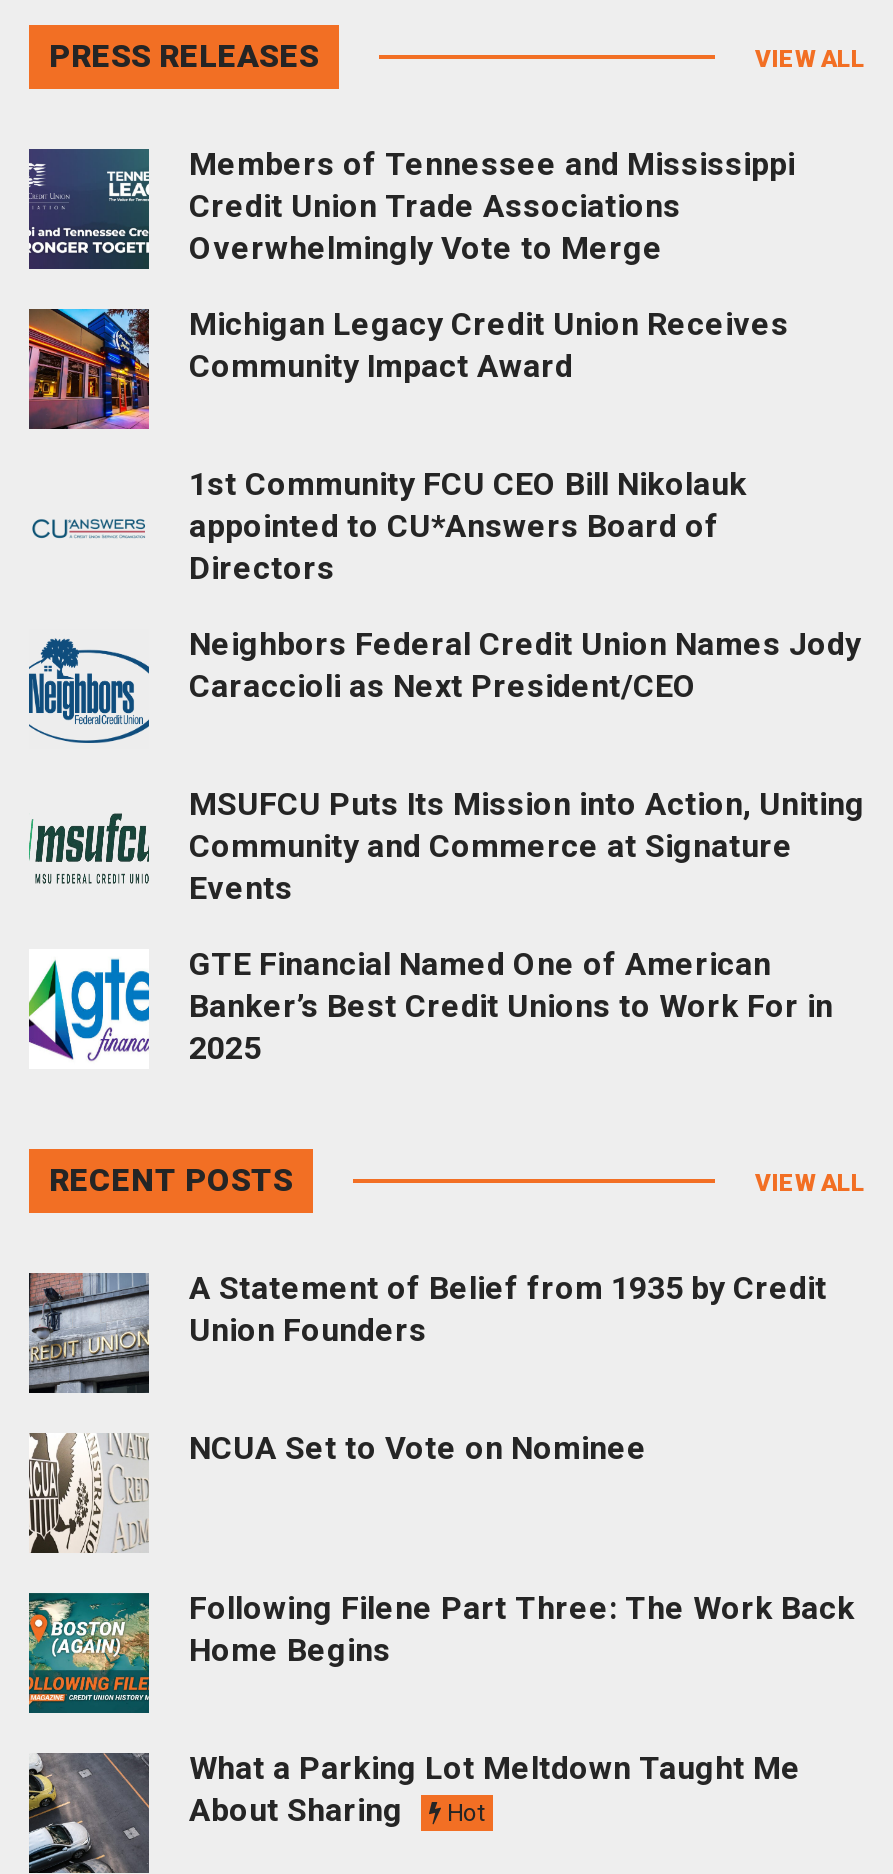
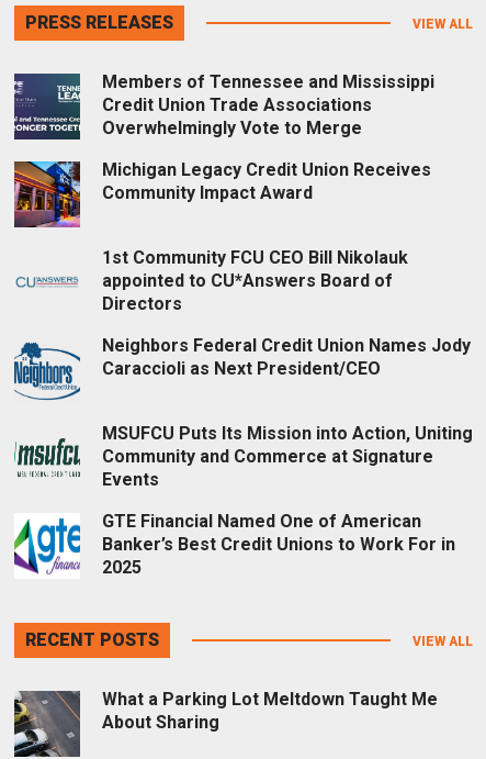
[27,1268,827,1466] [image] | A Statement of Belief from 1935 by Credit | Union Founders | NCUA Set to Vote on Nominee -> none
[27,1431,855,1668] [image] | Following Filene Part Three: The Work Back | Home Begins -> none
[27,1591,151,1715] [image] -> none
[447,1798,485,1826] Hot -> none

